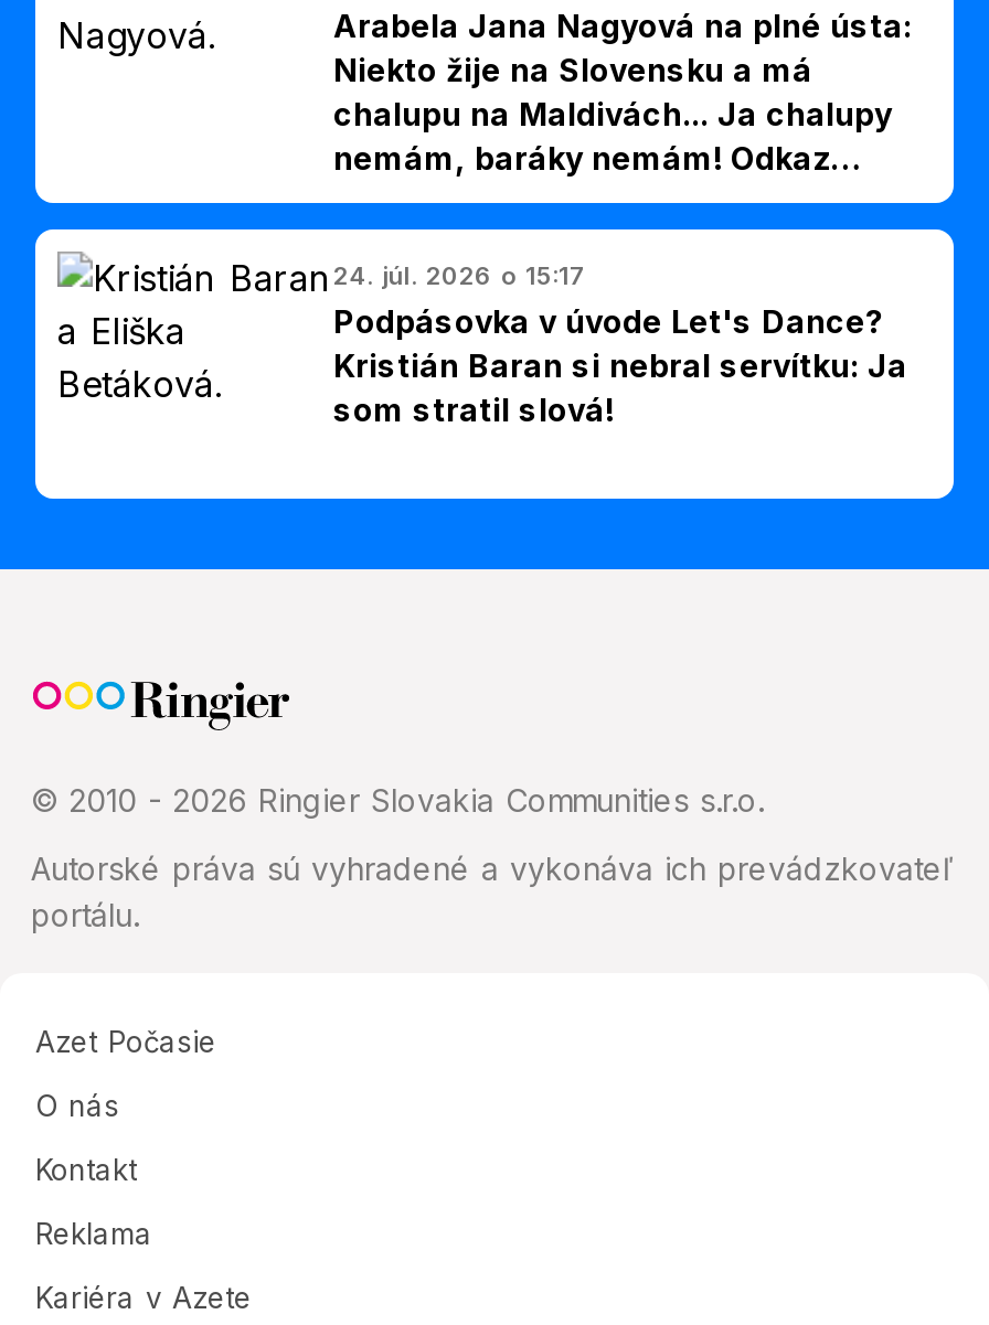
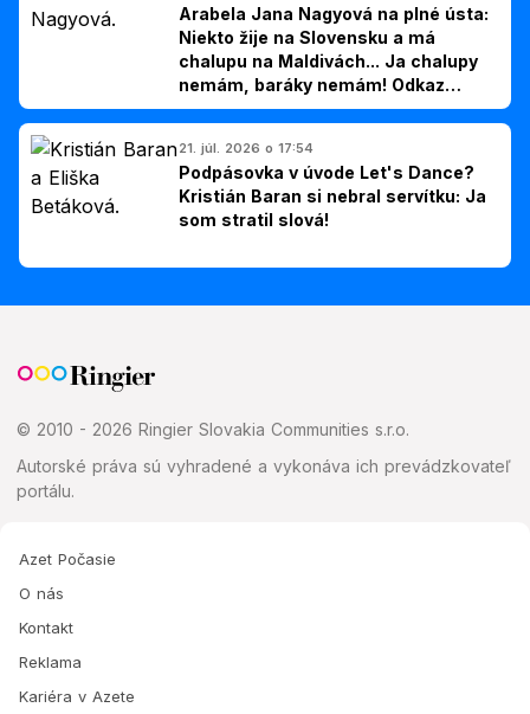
[333,260,585,291] 24. júl. 2026 o 15:17 -> [179,140,314,156] 21. júl. 2026 o 17:54

